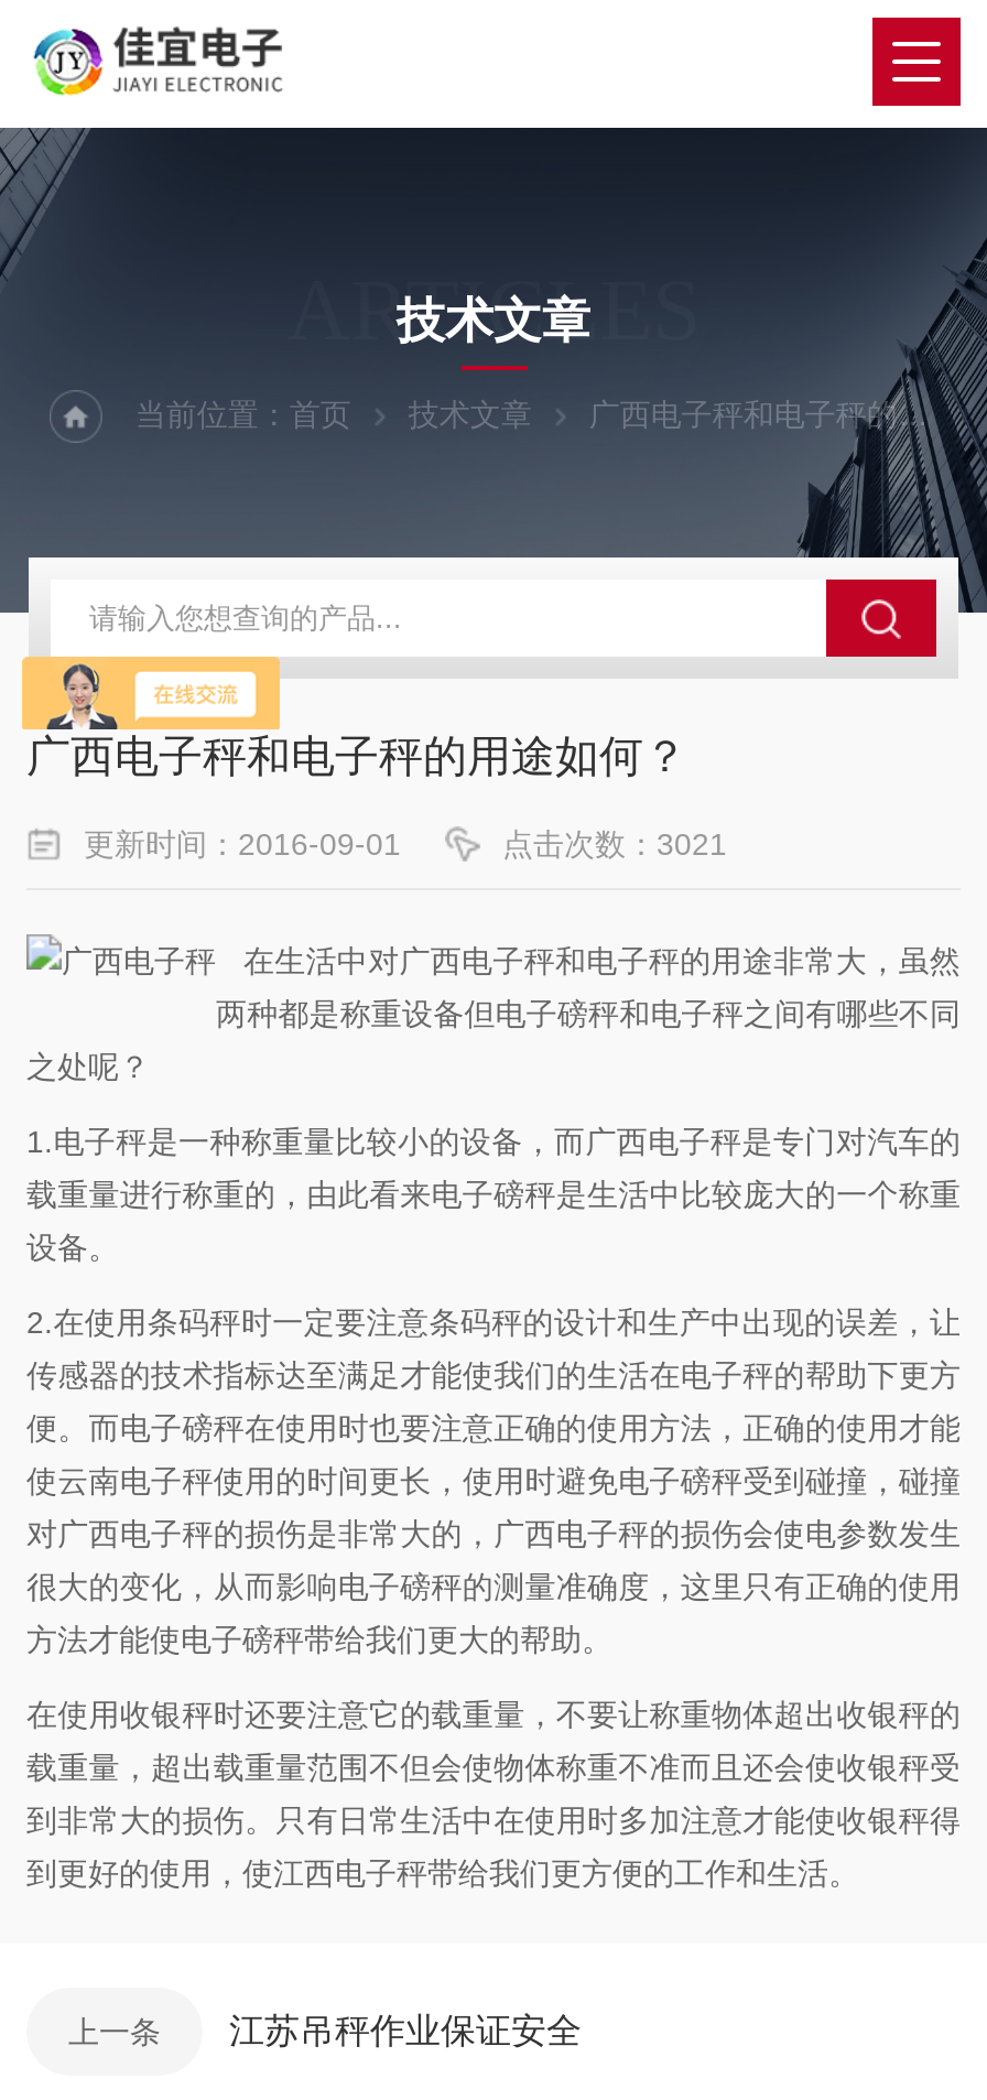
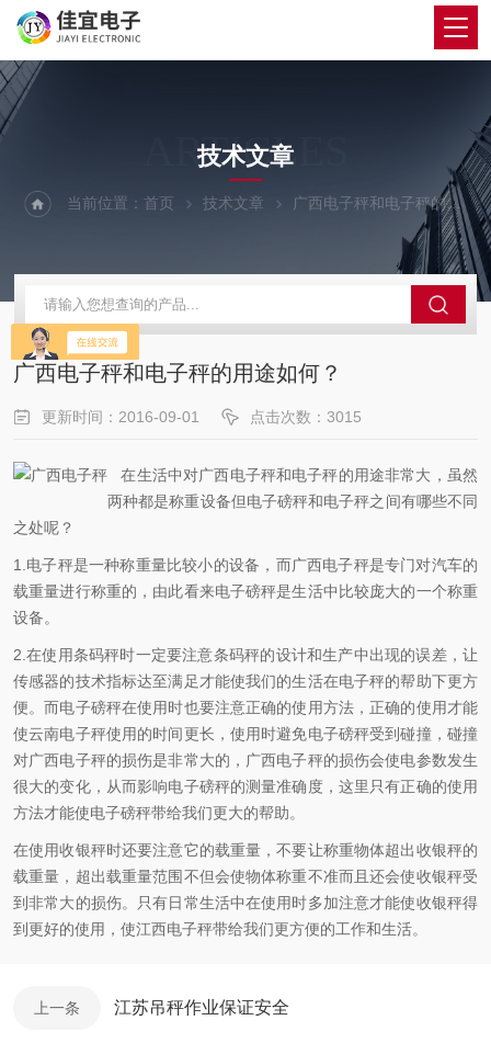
[502,826,727,862] 点击次数：3021 -> [250,408,362,426] 点击次数：3015

